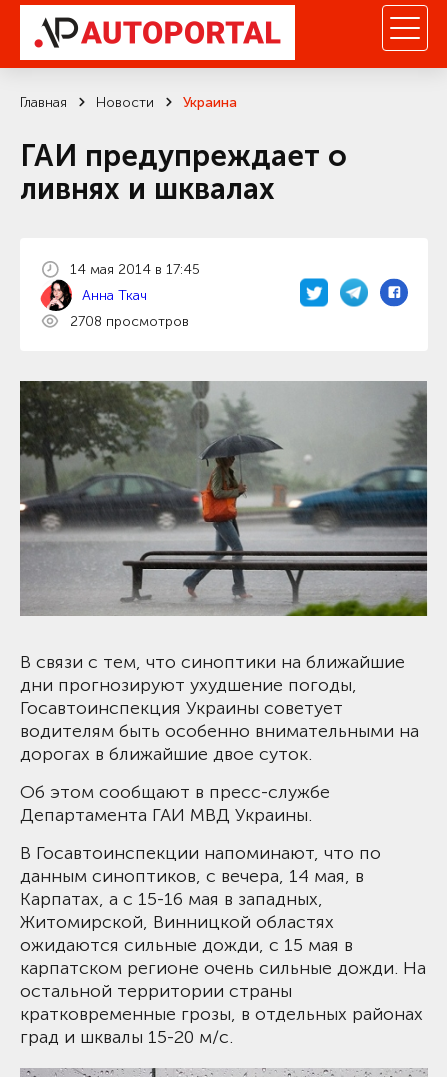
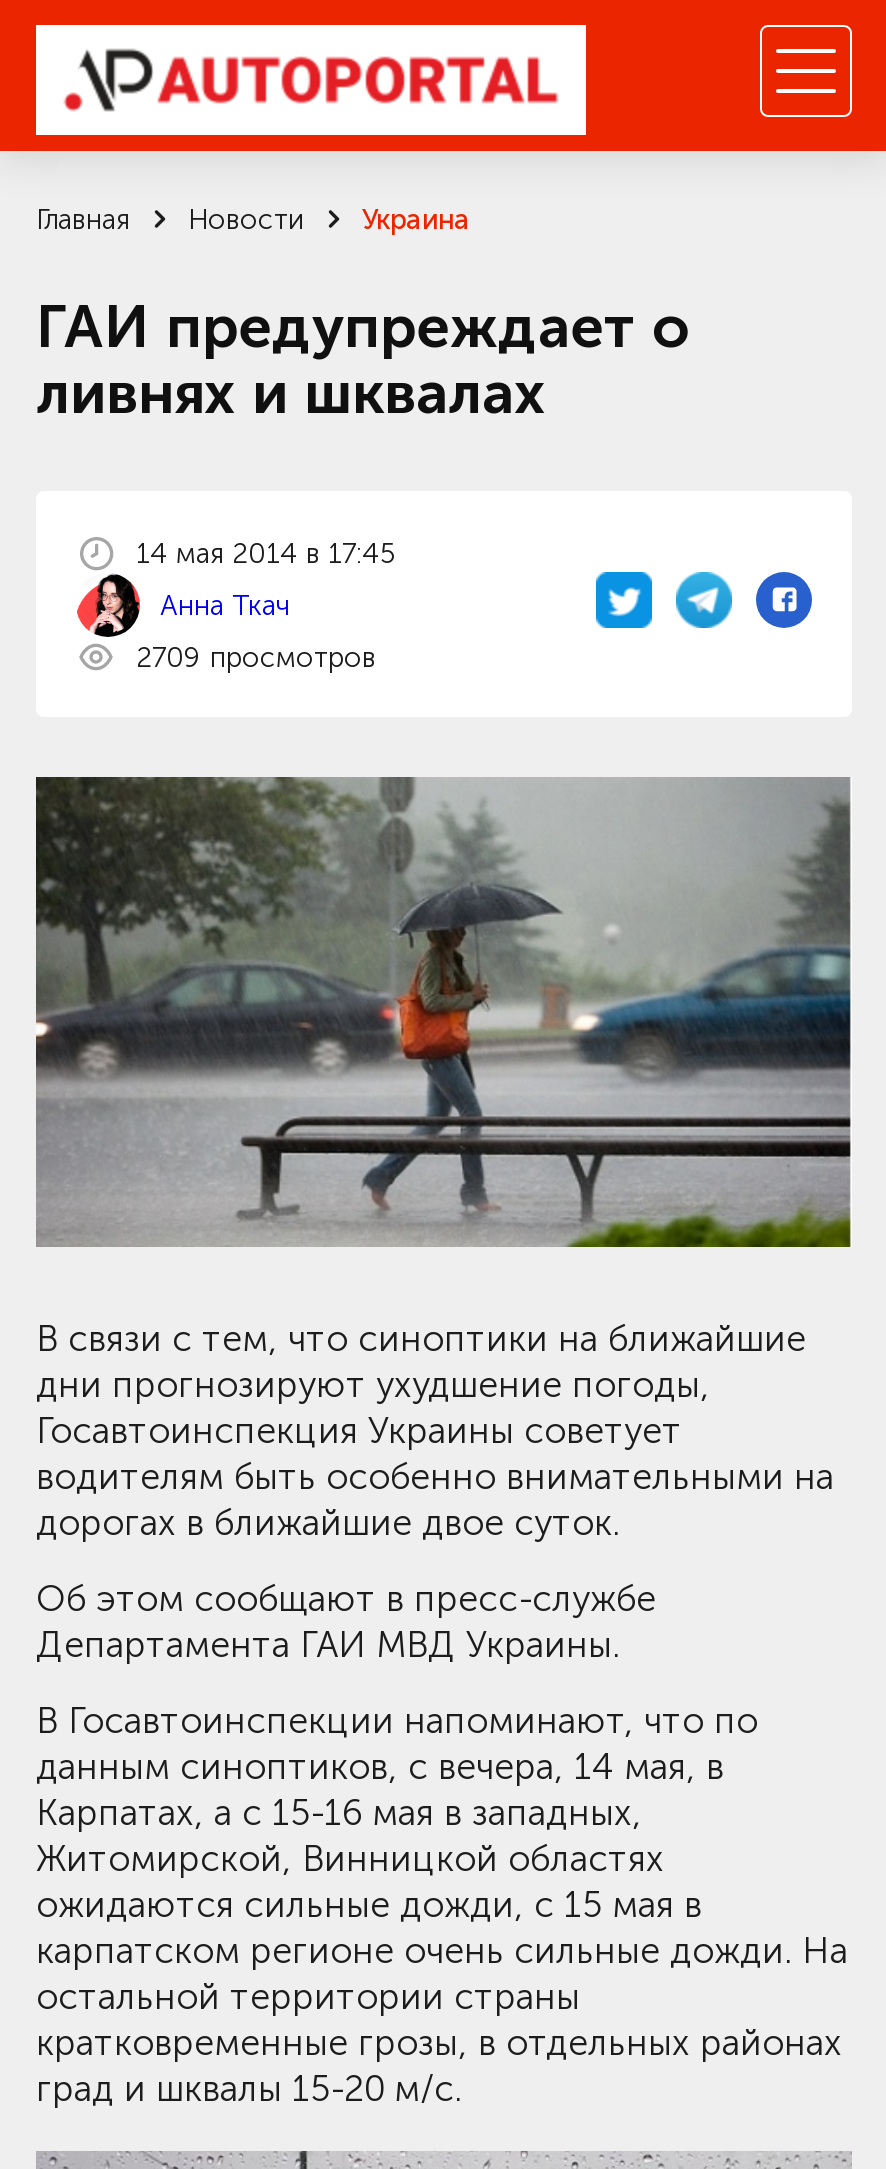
[70,313,189,330] 2708 просмотров -> [136,641,376,675] 2709 просмотров

